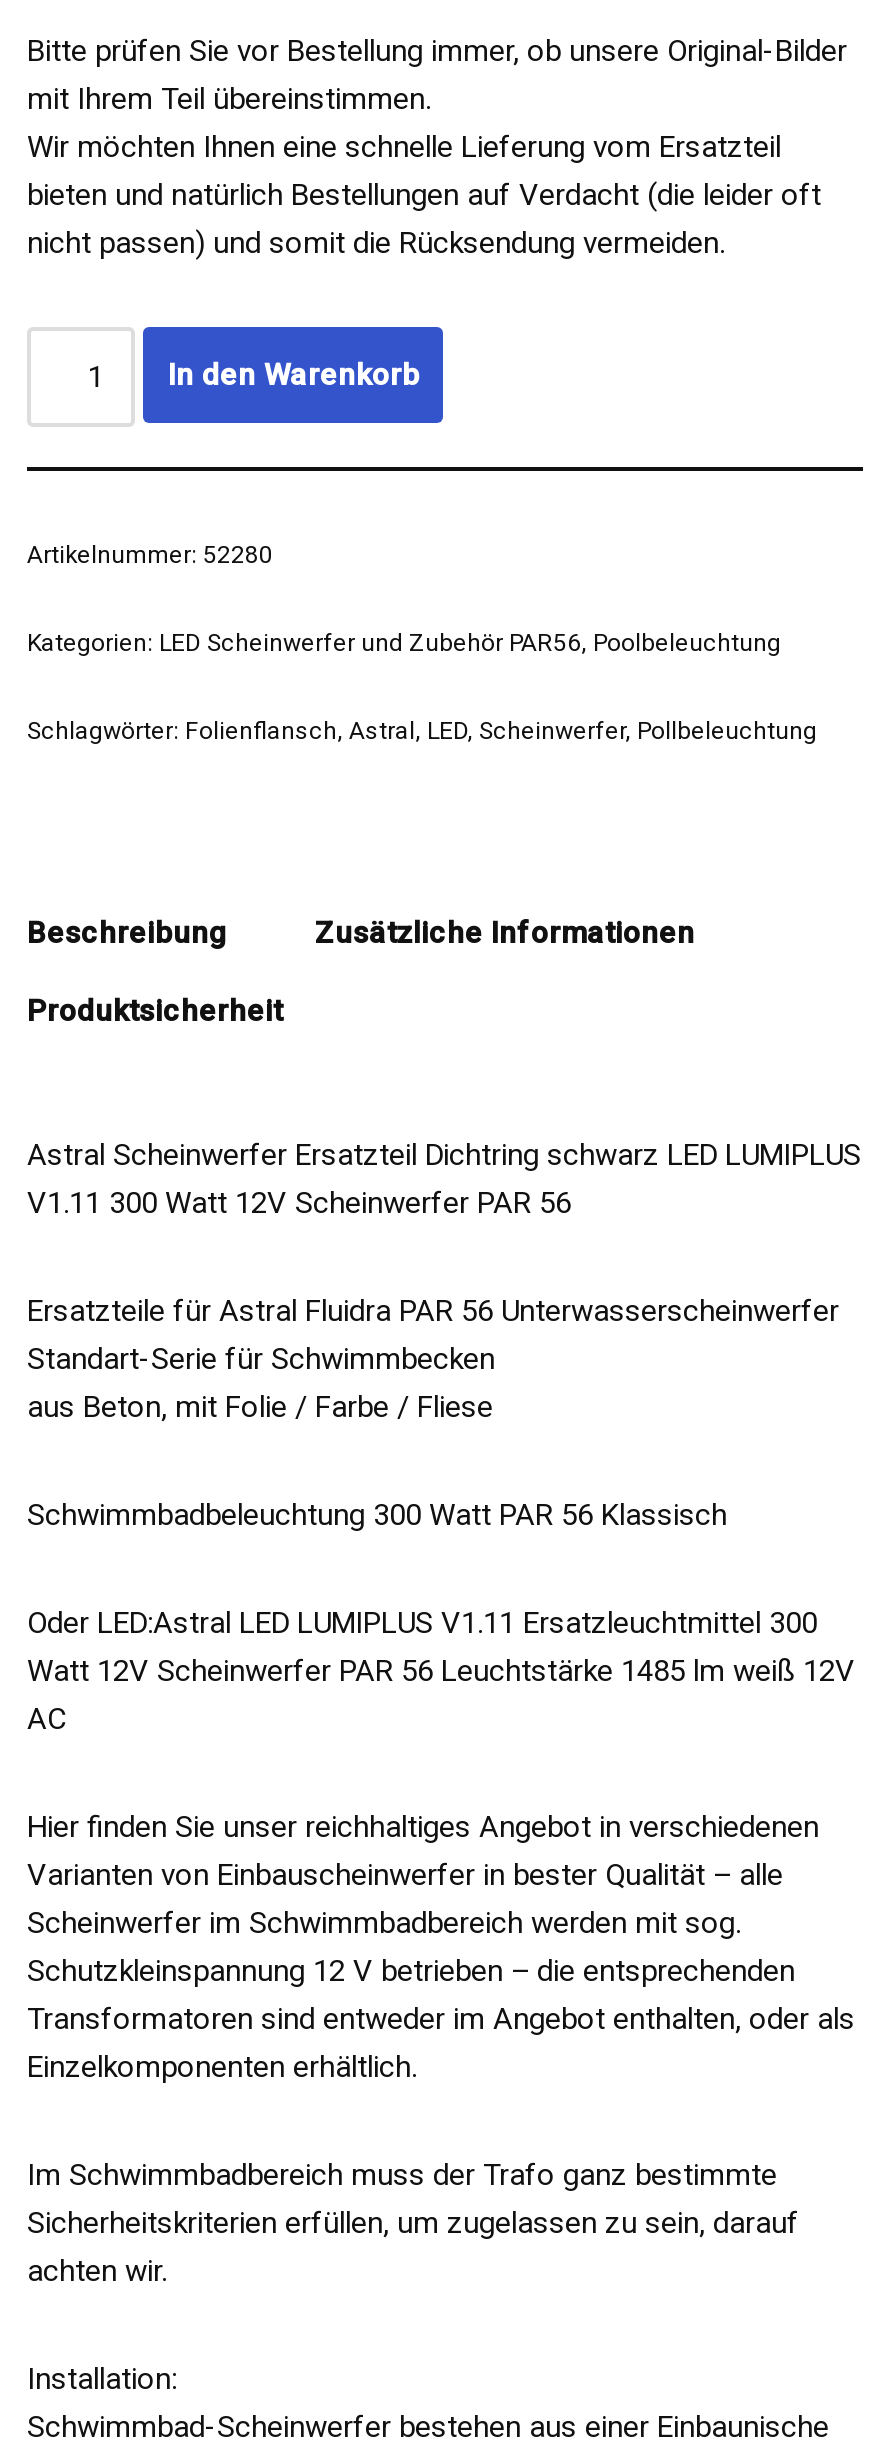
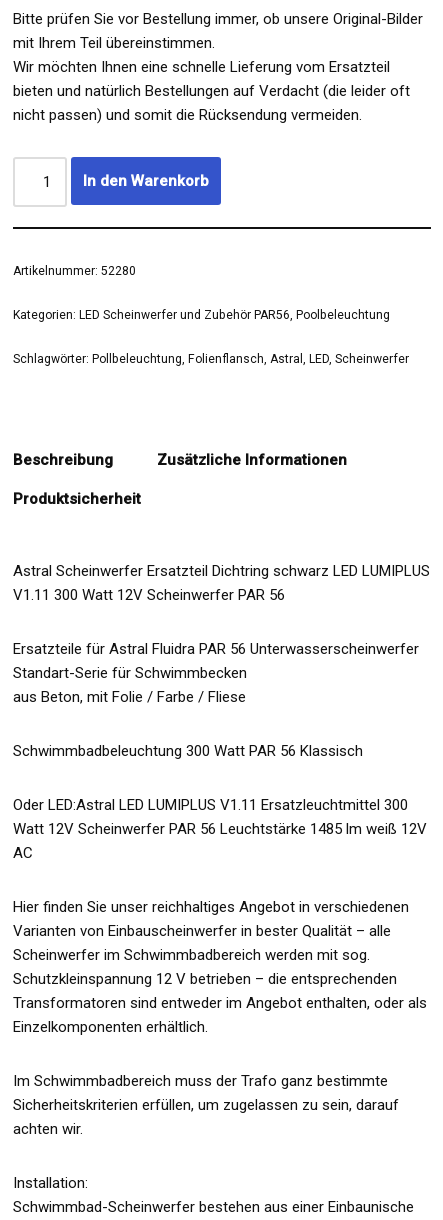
[27,716,817,744] Schlagwörter: Folienflansch, Astral, LED, Scheinwerfer, Pollbeleuchtung -> [13,351,409,365] Schlagwörter: Pollbeleuchtung, Folienflansch, Astral, LED, Scheinwerfer

